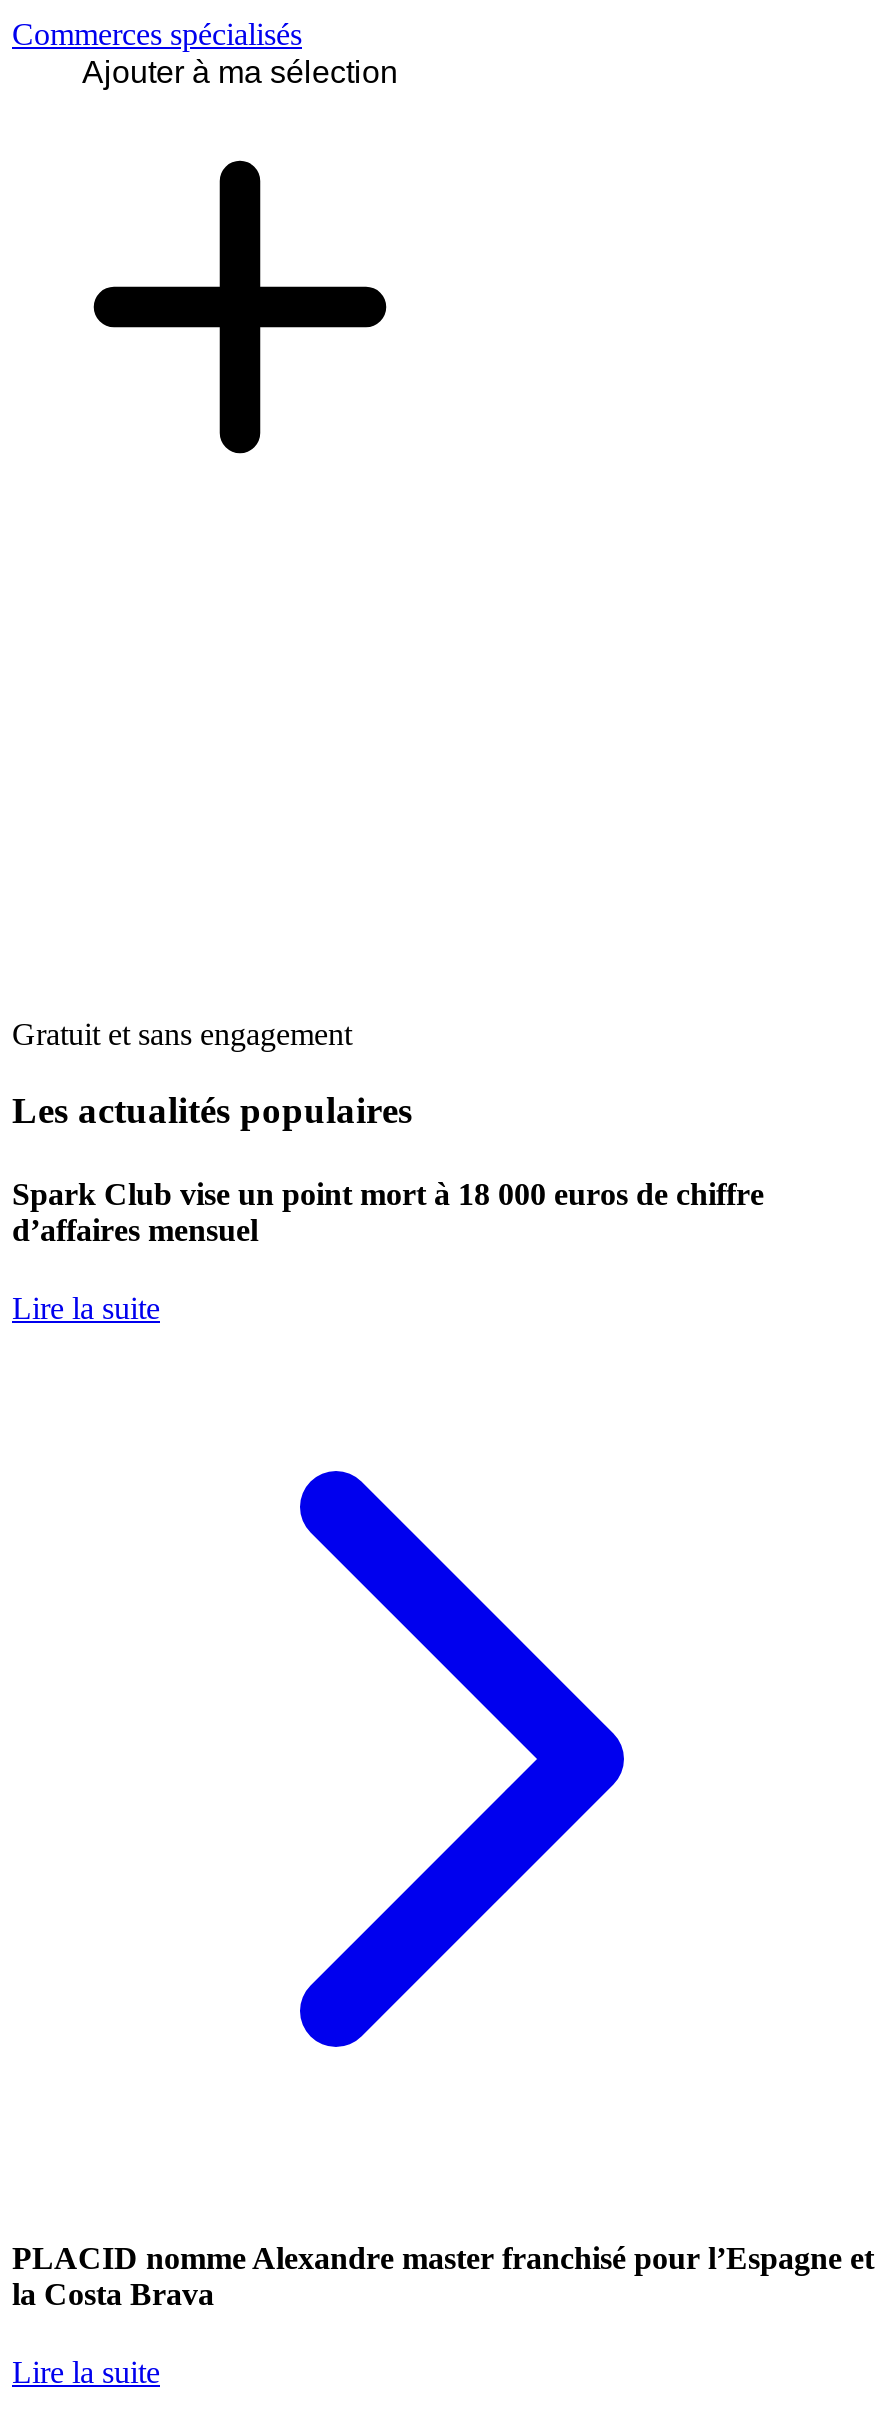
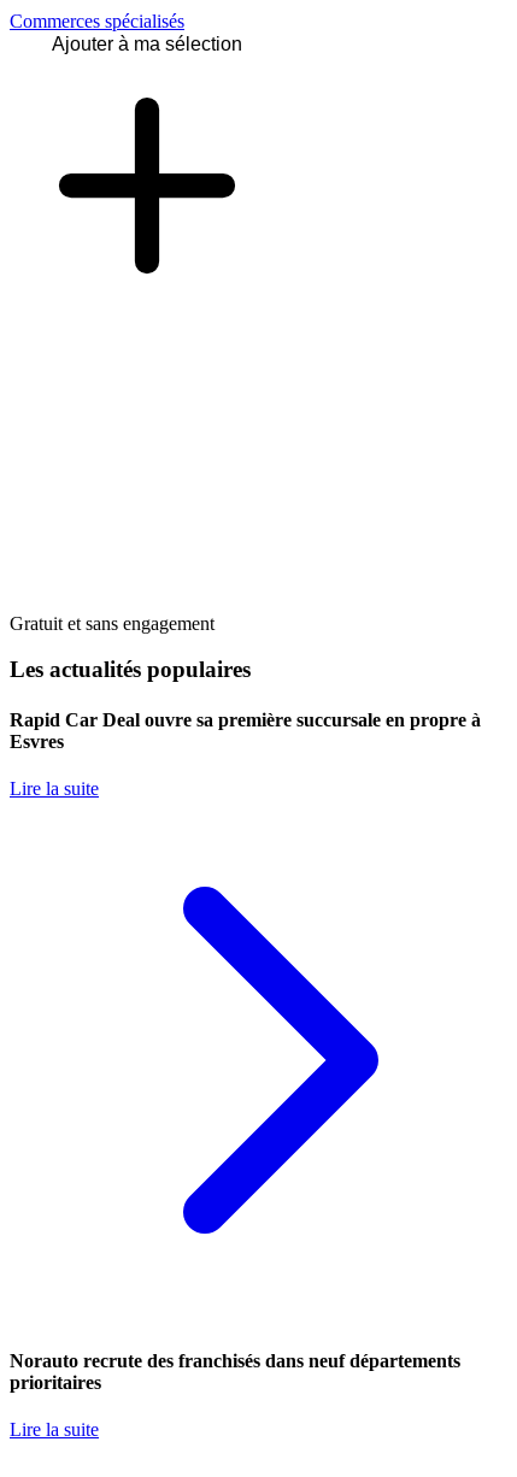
[12,1176,764,1246] Spark Club vise un point mort à 18 000 euros de chiffre | d’affaires mensuel -> [10,709,481,751] Rapid Car Deal ouvre sa première succursale en propre à | Esvres
[12,2241,874,2311] PLACID nomme Alexandre master franchisé pour l’Espagne et | la Costa Brava -> [10,1351,460,1393] Norauto recrute des franchisés dans neuf départements | prioritaires

